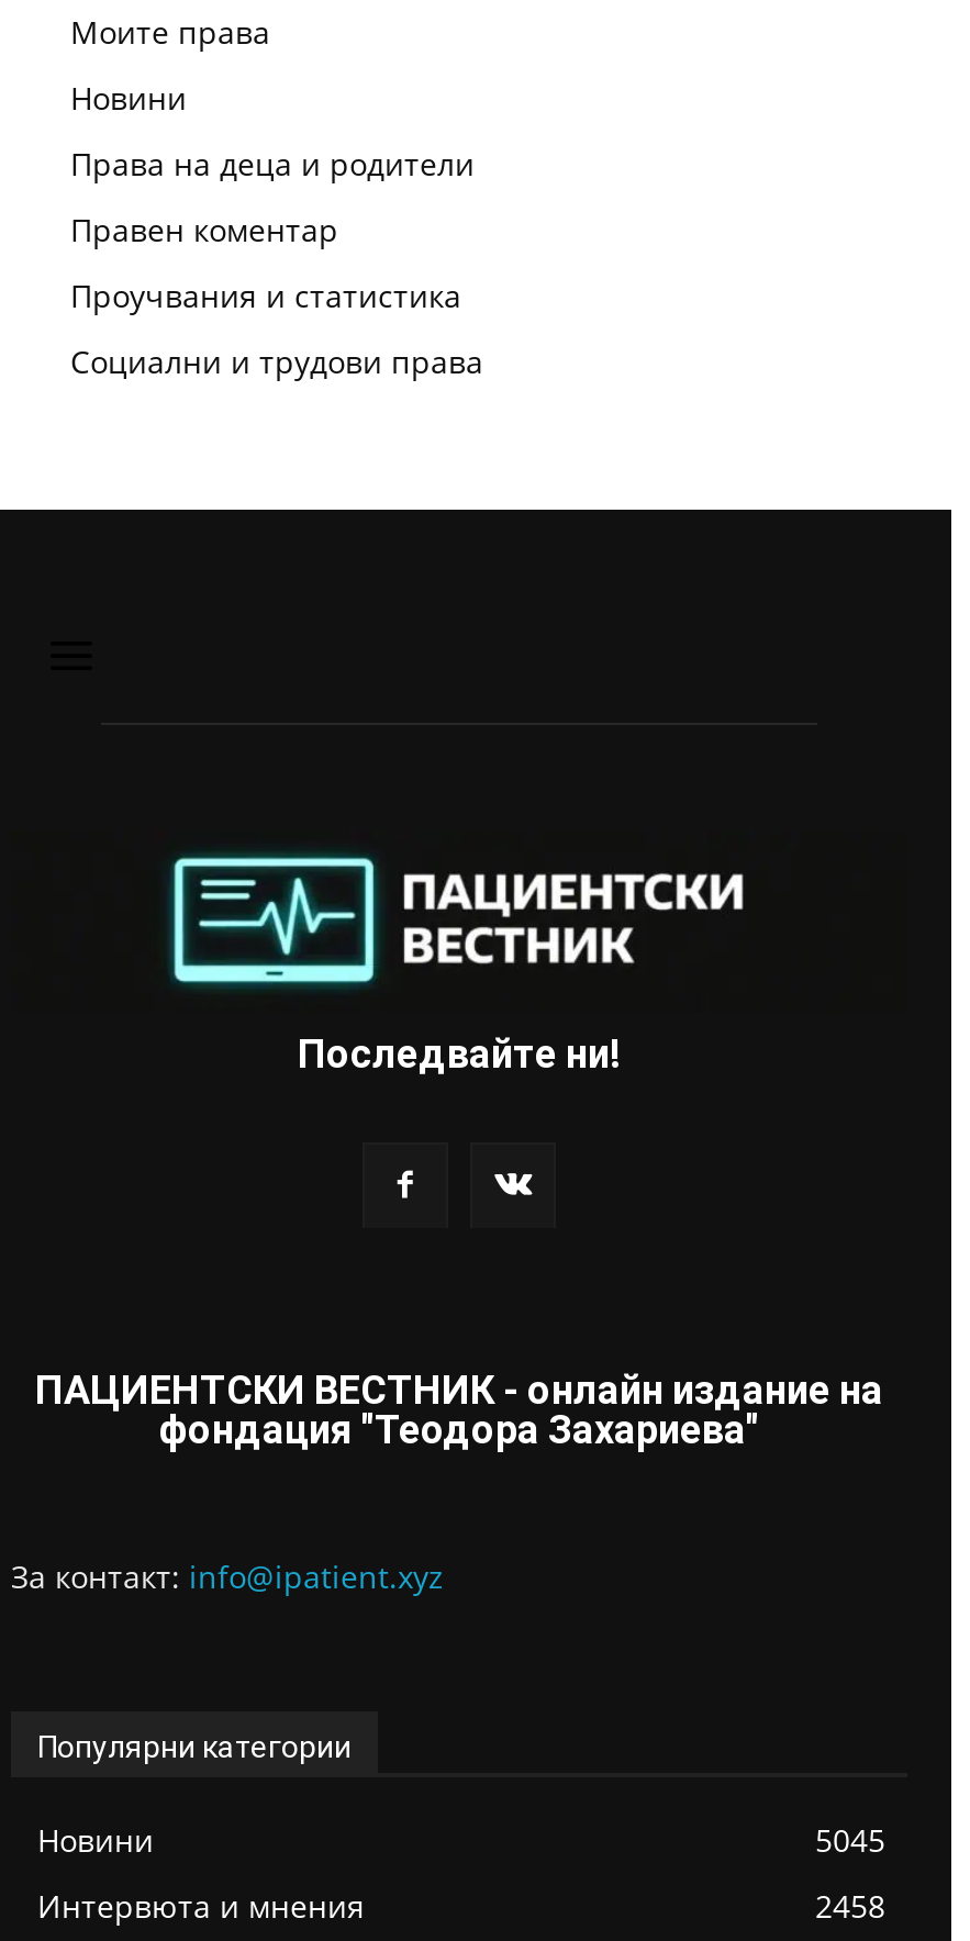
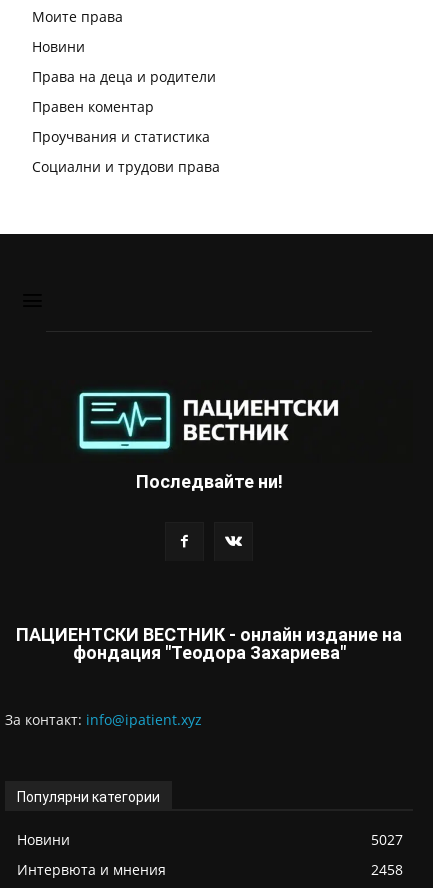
[815,1820,885,1861] 5045 -> [371,830,403,849] 5027

